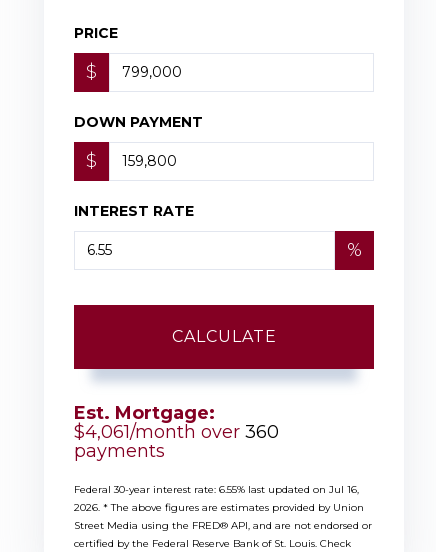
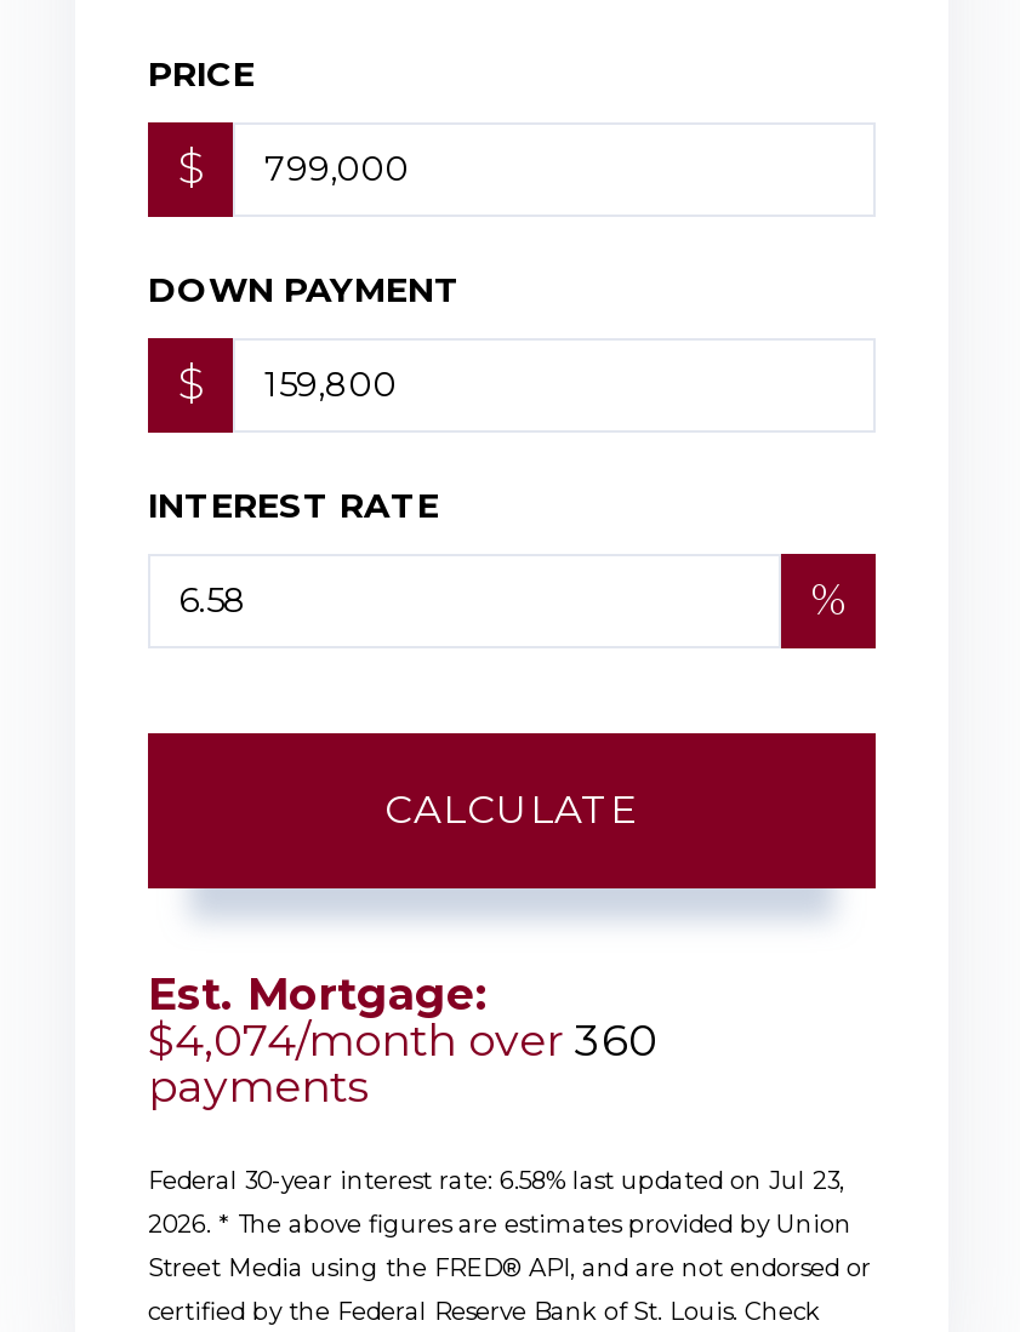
[74,421,279,443] $4,061/month over 360 -> [148,1014,657,1068] $4,074/month over 360
[74,483,359,496] Federal 30-year interest rate: 6.55% last updated on Jul 16, -> [148,1165,844,1196] Federal 30-year interest rate: 6.58% last updated on Jul 23,

